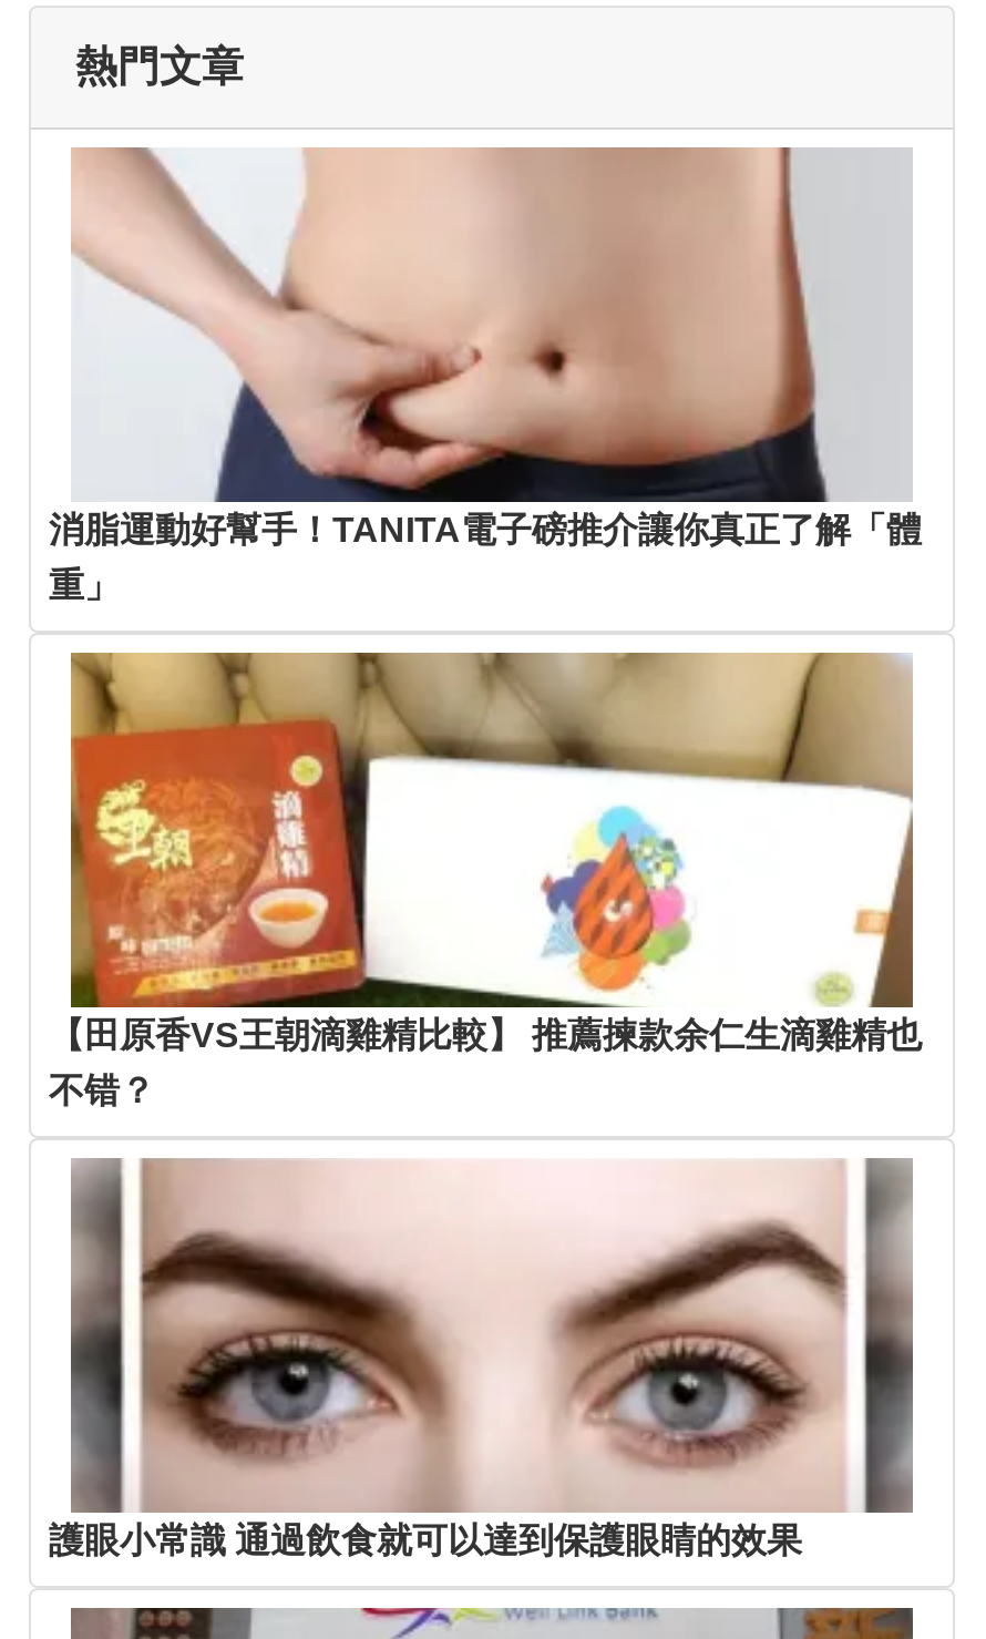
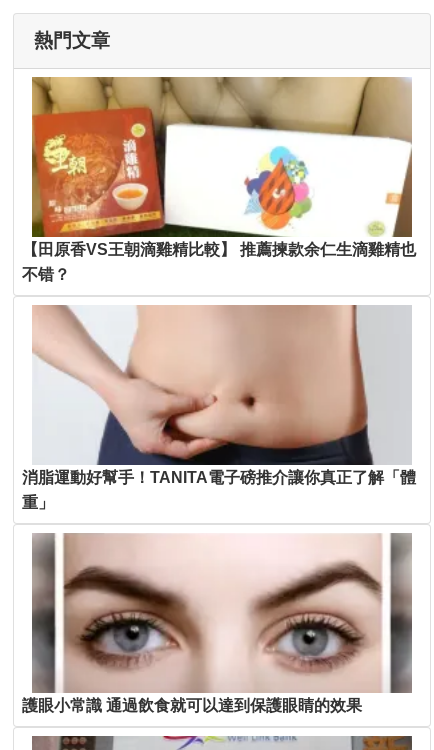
moved [49,147,922,603] -> [22,305,416,511]: [image] | 消脂運動好幫手！TANITA電子磅推介讓你真正了解「體 | 重」
moved [49,648,922,1108] -> [22,75,416,283]: [image] | 【田原香VS王朝滴雞精比較】 推薦揀款余仁生滴雞精也 | 不错？

